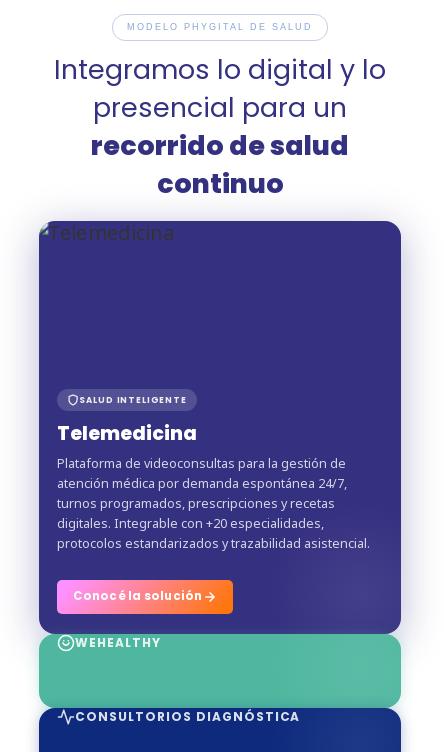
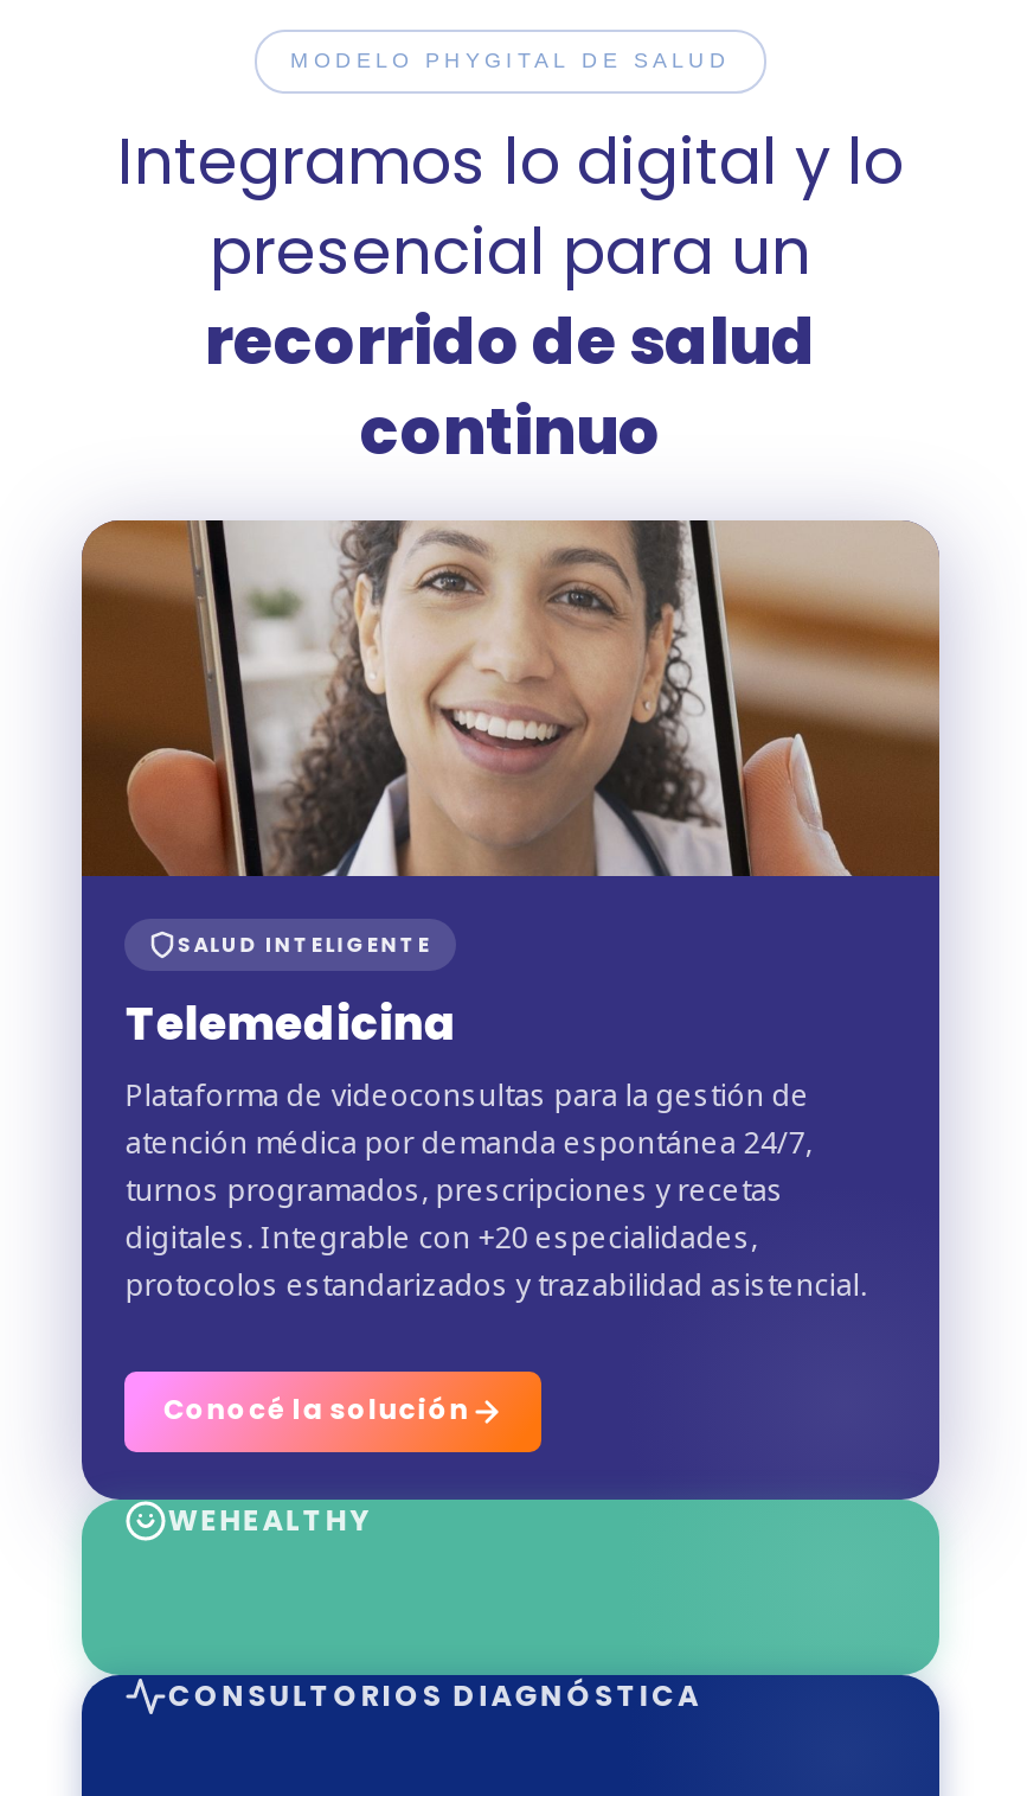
none -> [79,518,942,878] [image]

